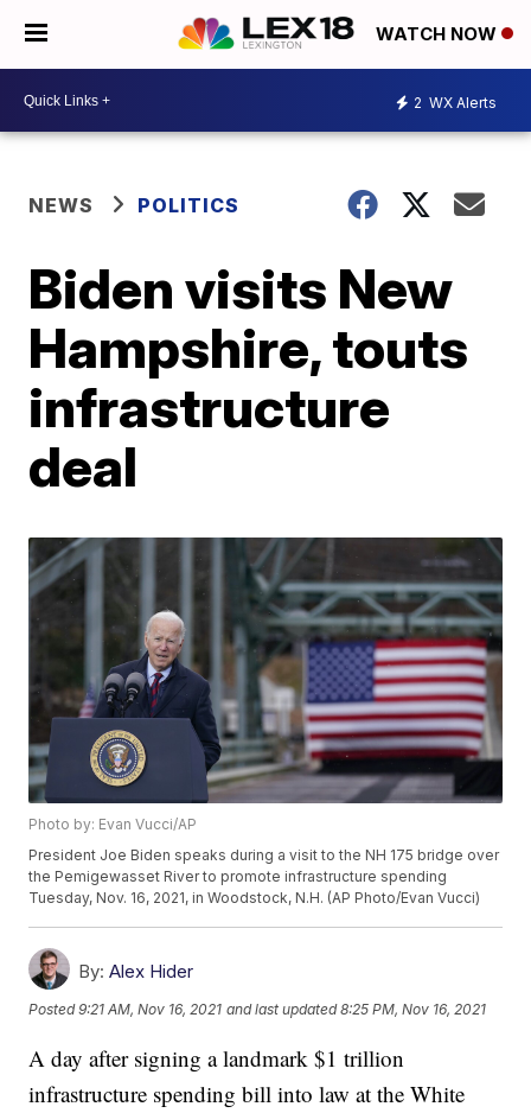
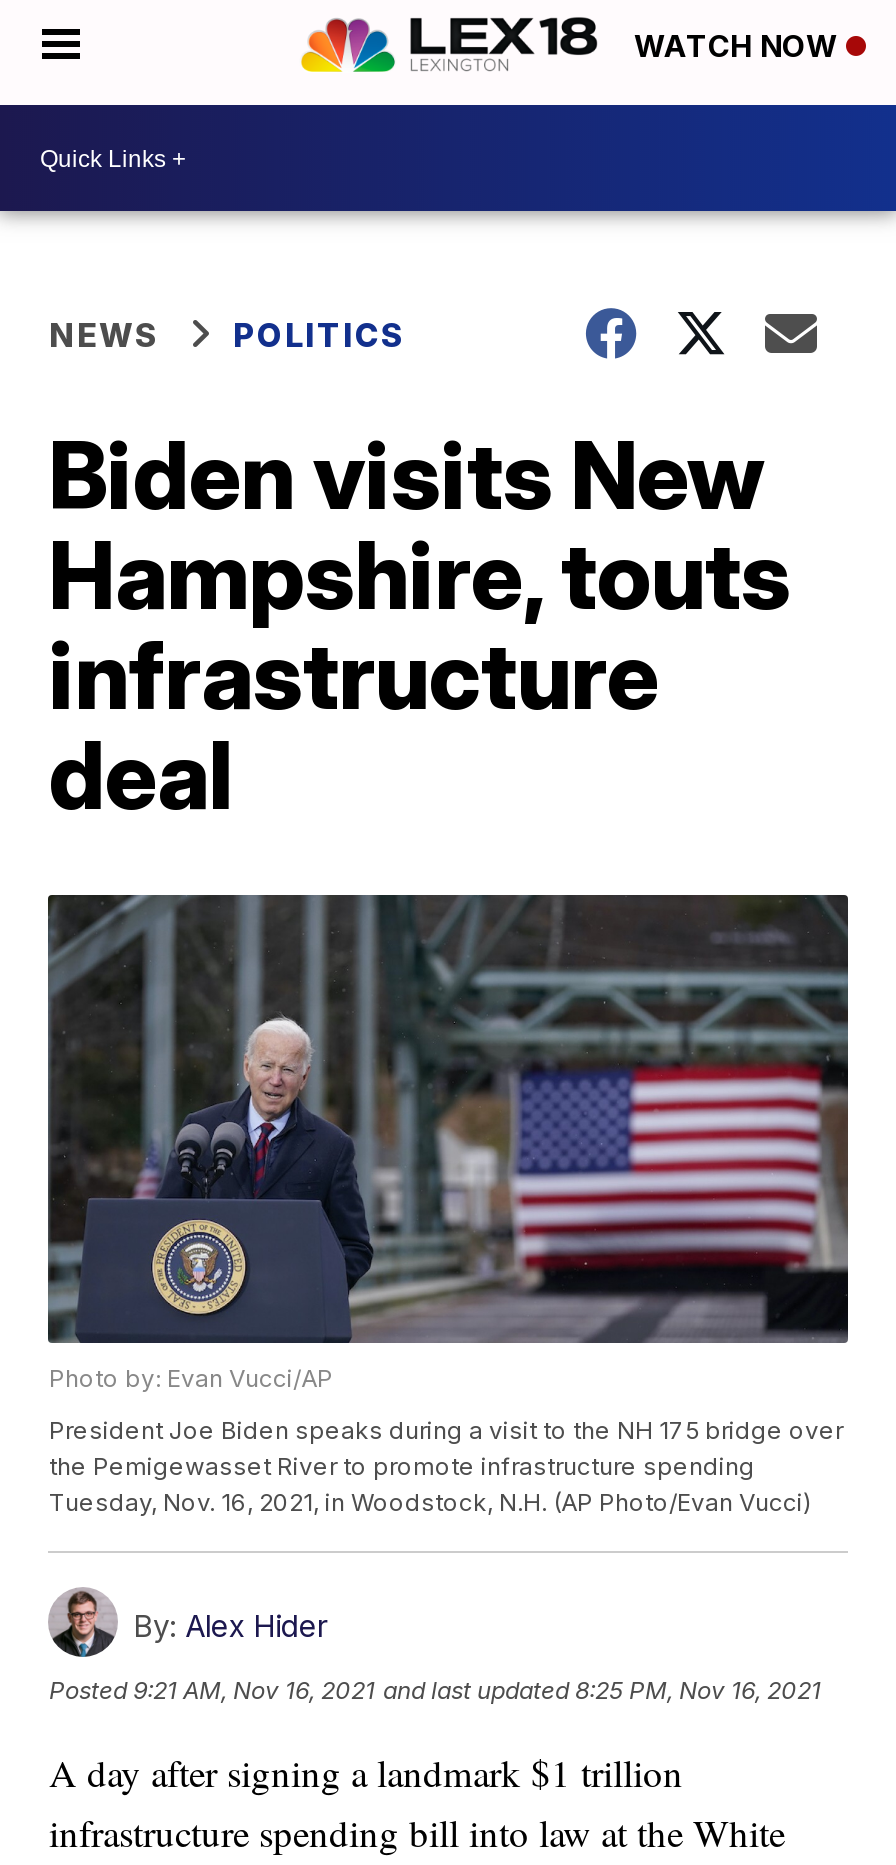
[414,93,497,111] 2 WX Alerts -> none

